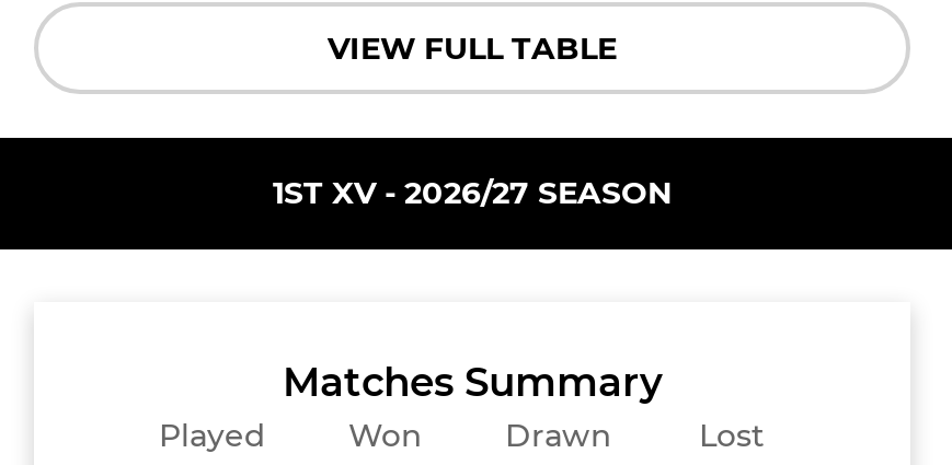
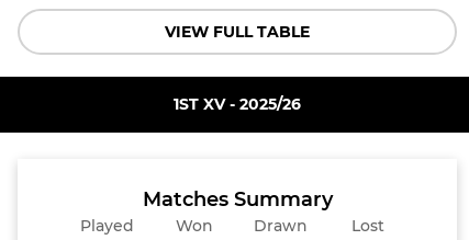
[273,174,672,213] 1ST XV - 2026/27 SEASON -> [174,94,301,114] 1ST XV - 2025/26

